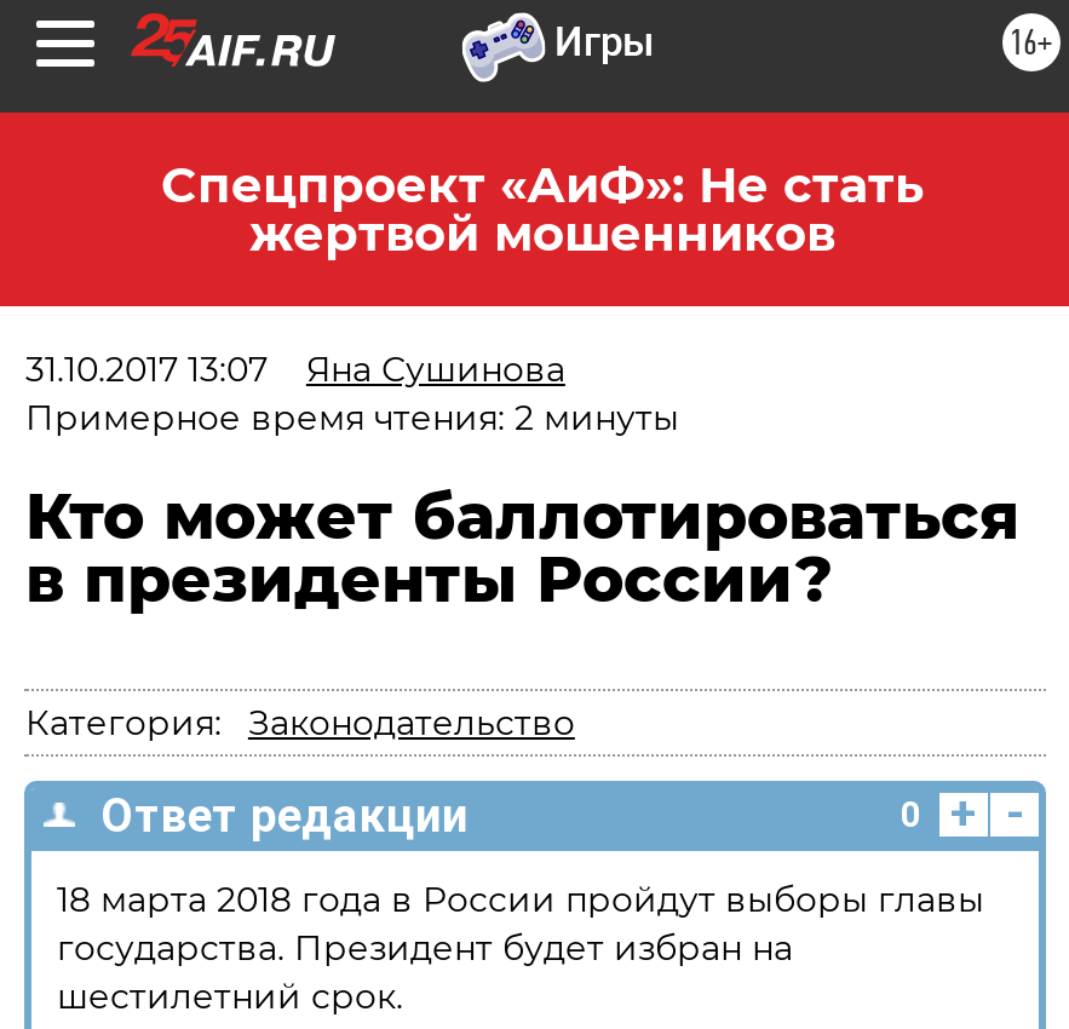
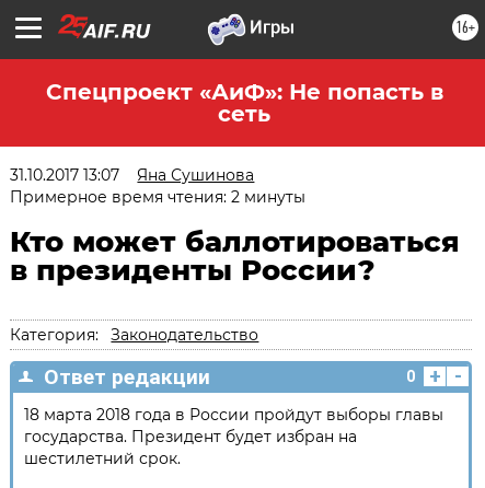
[161,156,924,263] Спецпроект «АиФ»: Не стать | жертвой мошенников -> [45,79,443,127] Спецпроект «АиФ»: Не попасть в | сеть

